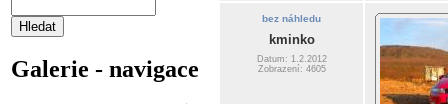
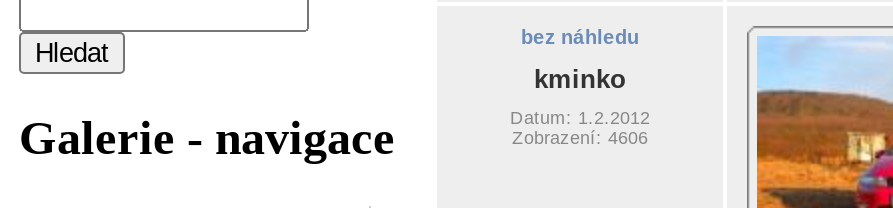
[257,64,325,74] Zobrazení: 4605 -> [512,129,648,149] Zobrazení: 4606

